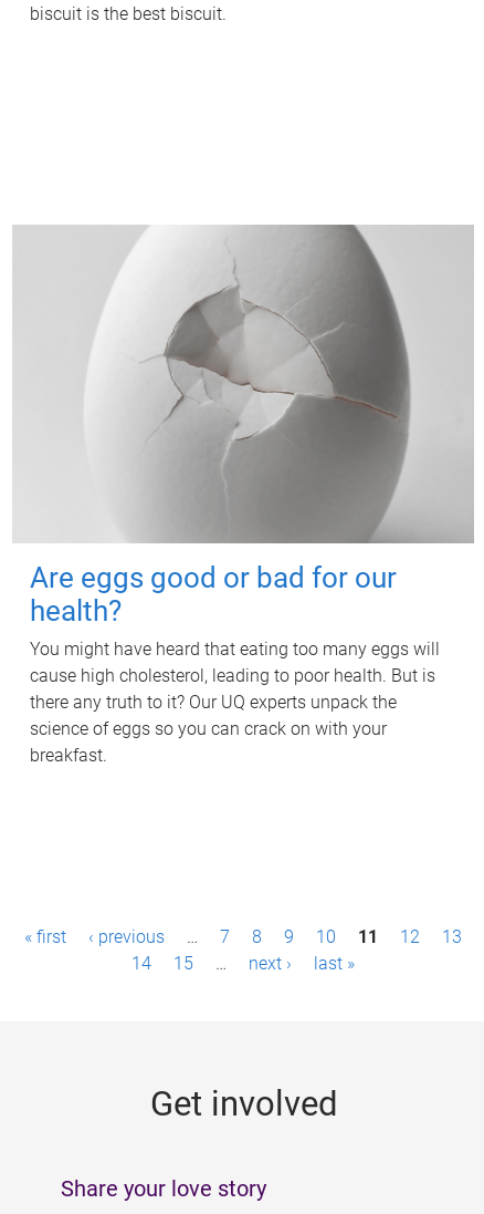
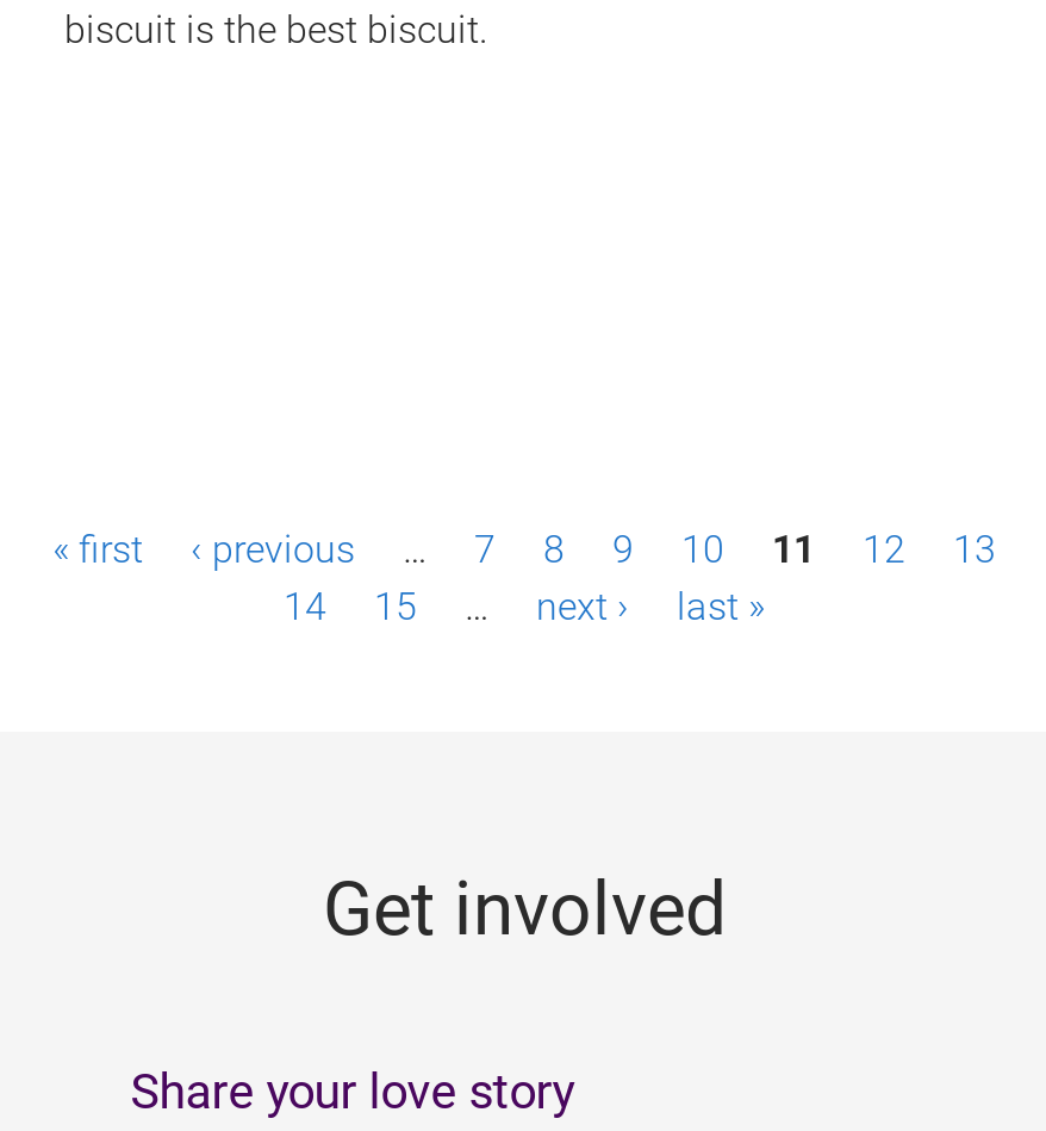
[12,224,474,766] [image] | Are eggs good or bad for our | health? | You might have heard that eating too many eggs will | cause high cholesterol, leading to poor health. But is | there any truth to it? Our UQ experts unpack the | science of eggs so you can crack on with your | breakfast. -> none

